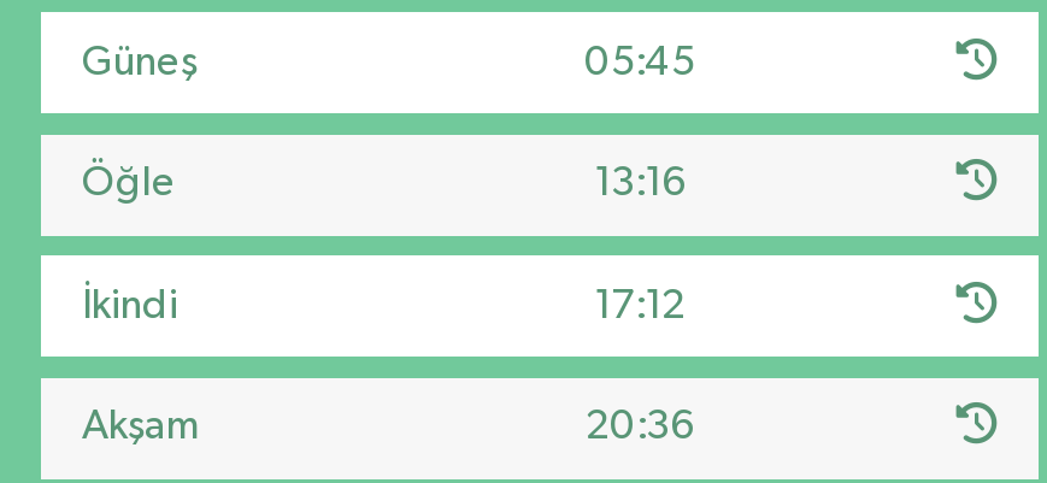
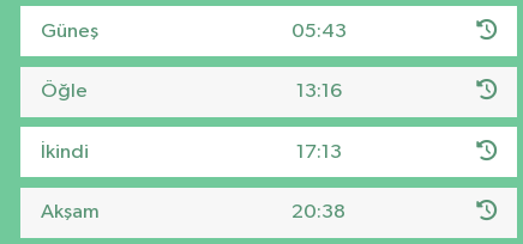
[584,43,695,84] 05:45 -> [291,22,346,42] 05:43
[594,287,686,328] 17:12 -> [296,142,341,163] 17:13
[586,408,694,449] 20:36 -> [291,203,345,223] 20:38

